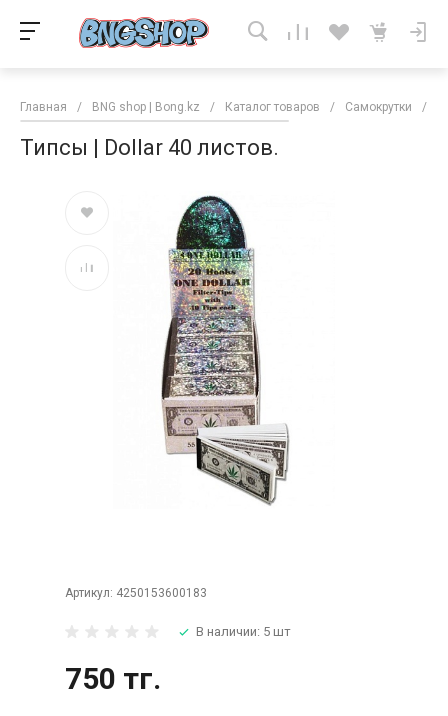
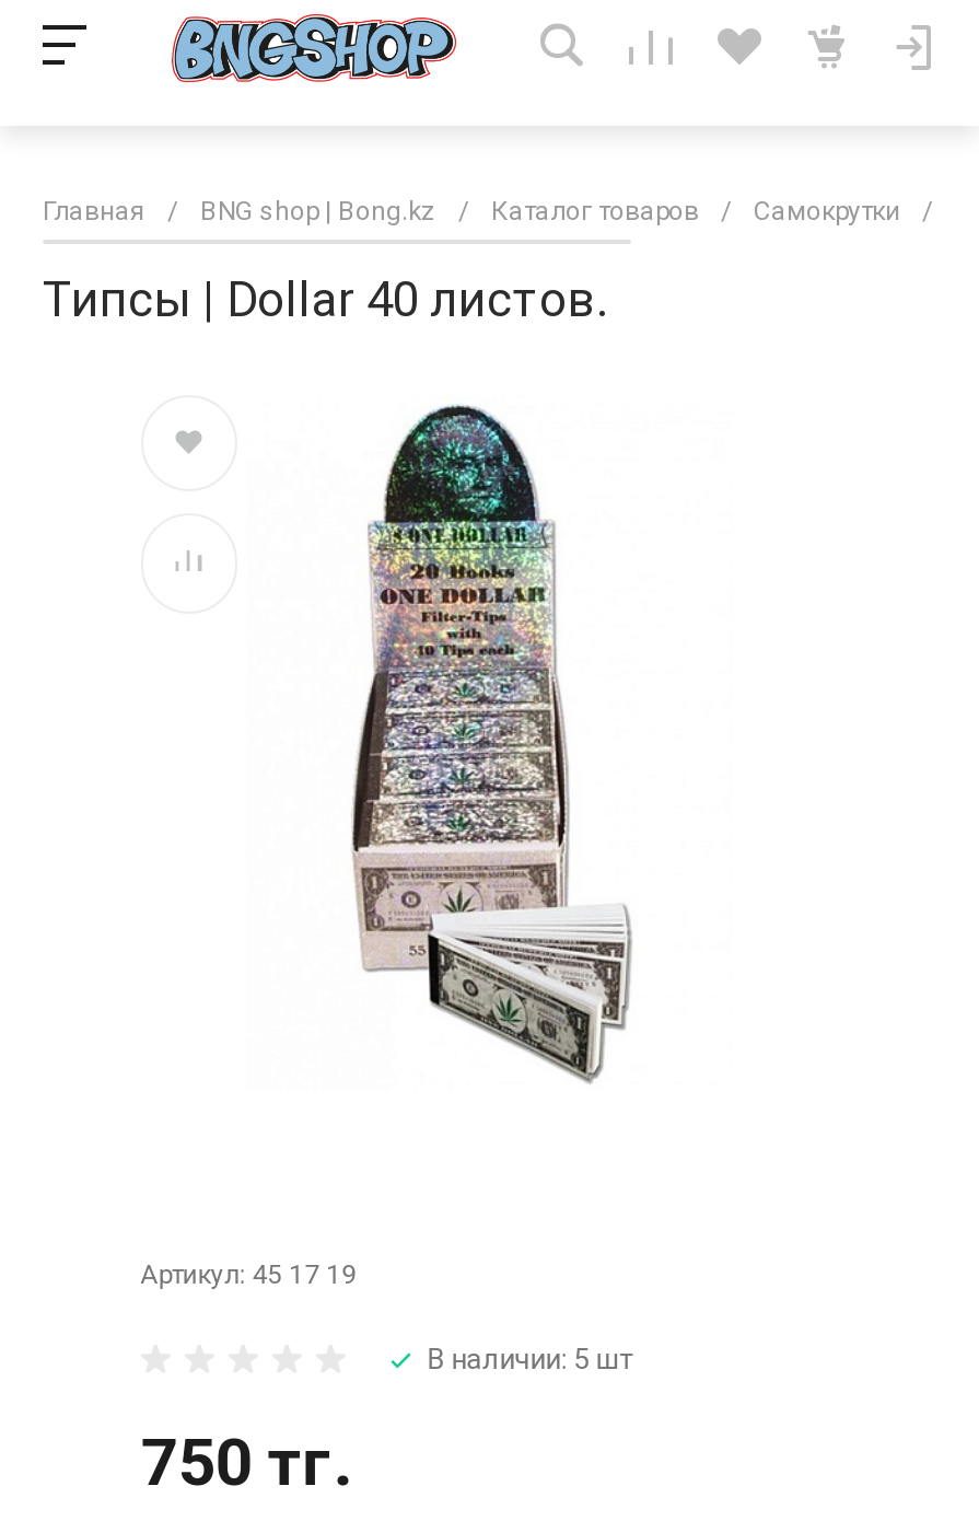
[65,586,207,600] Артикул: 4250153600183 -> [141,1260,357,1291] Артикул: 45 17 19

